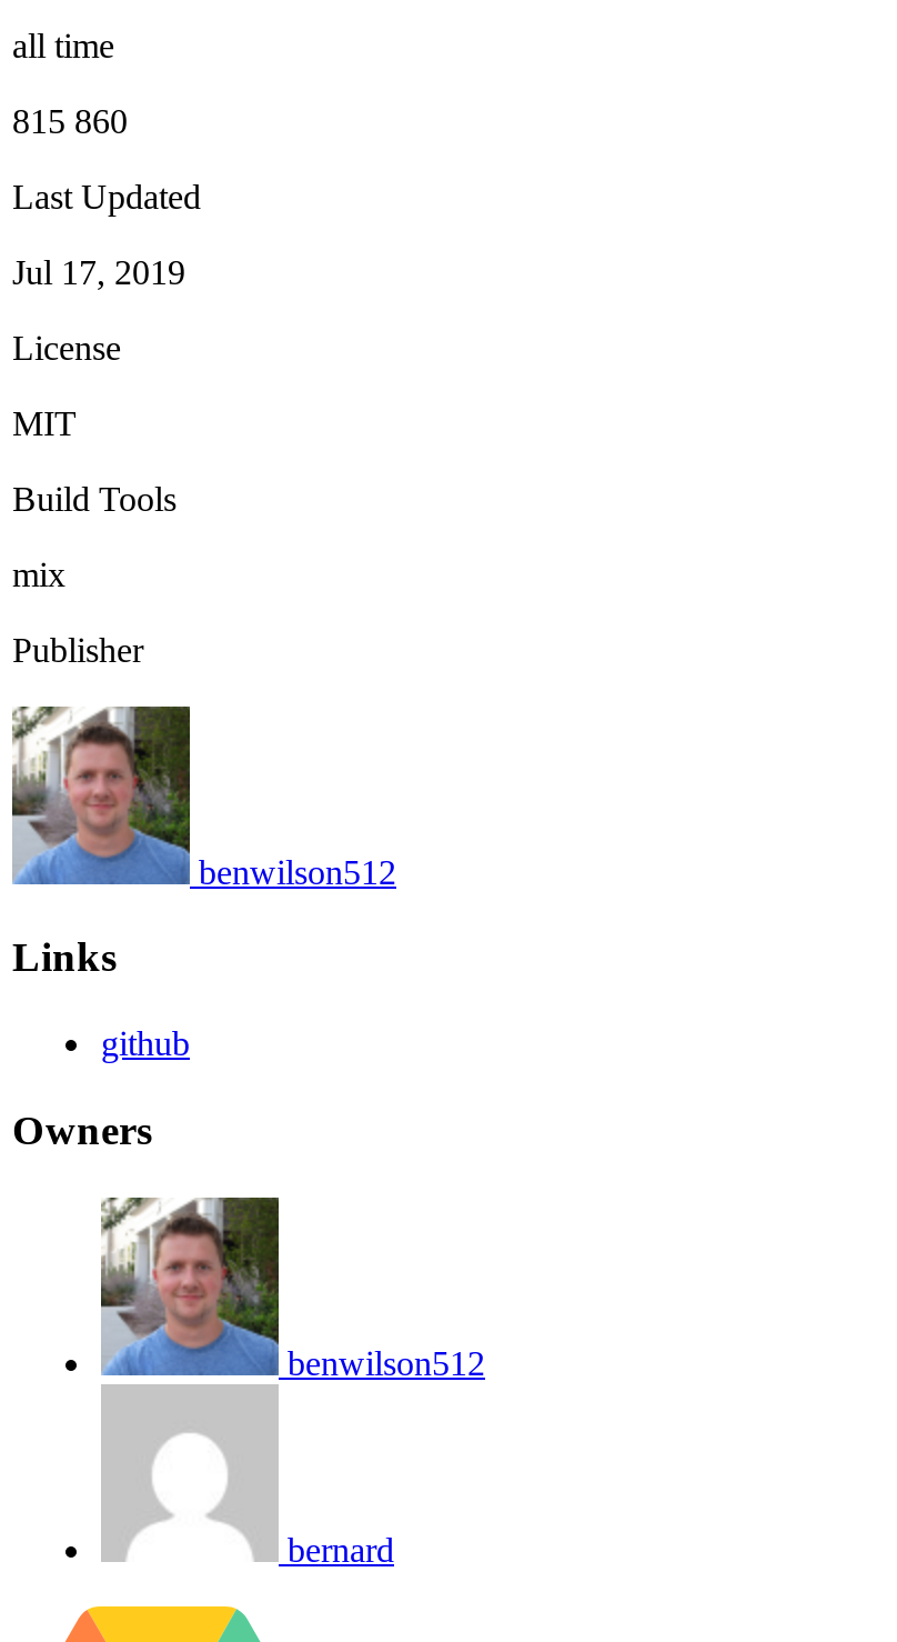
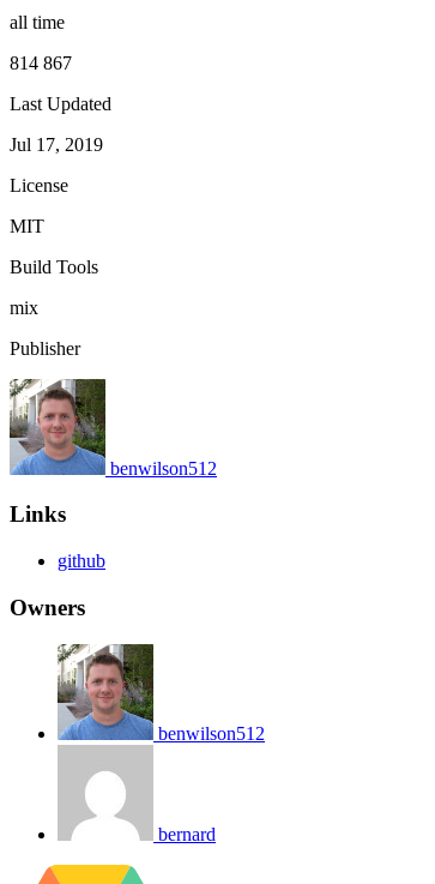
[12,102,128,139] 815 860 -> [10,52,72,73] 814 867

